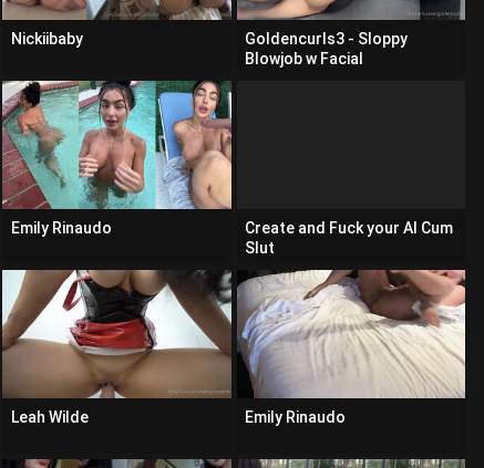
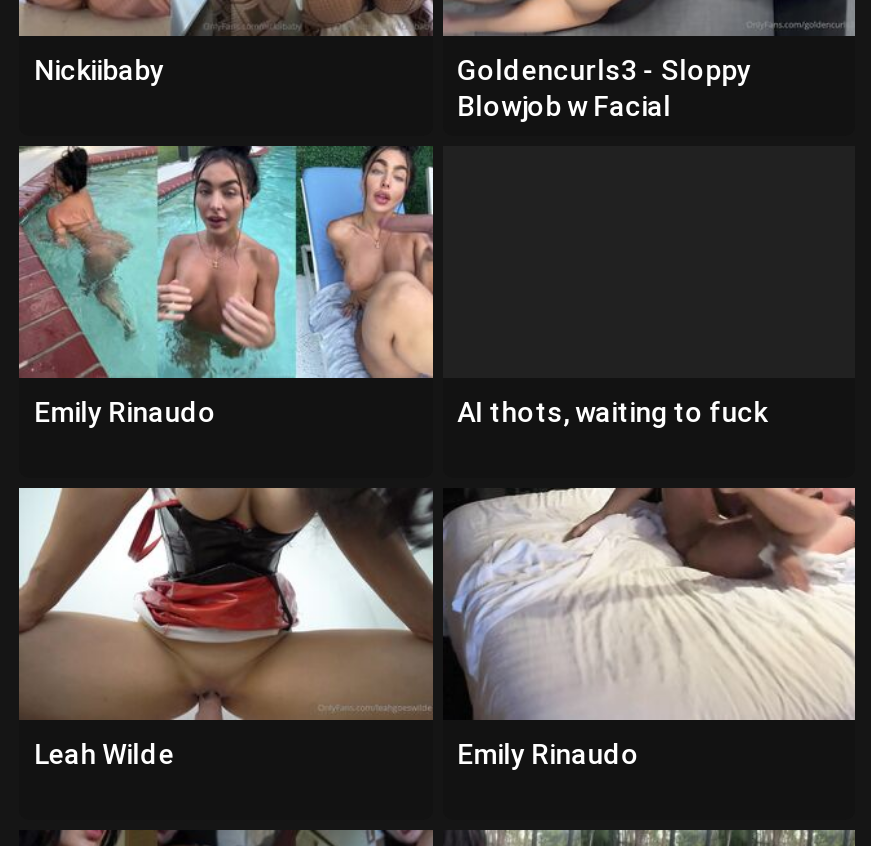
[245,219,453,256] Create and Fuck your AI Cum | Slut -> [457,396,767,428] AI thots, waiting to fuck

